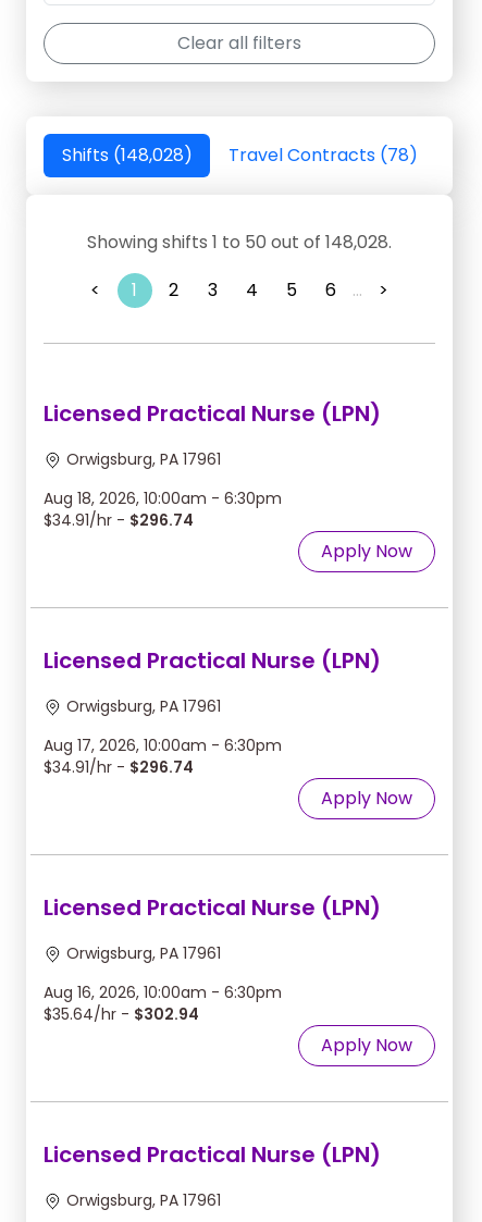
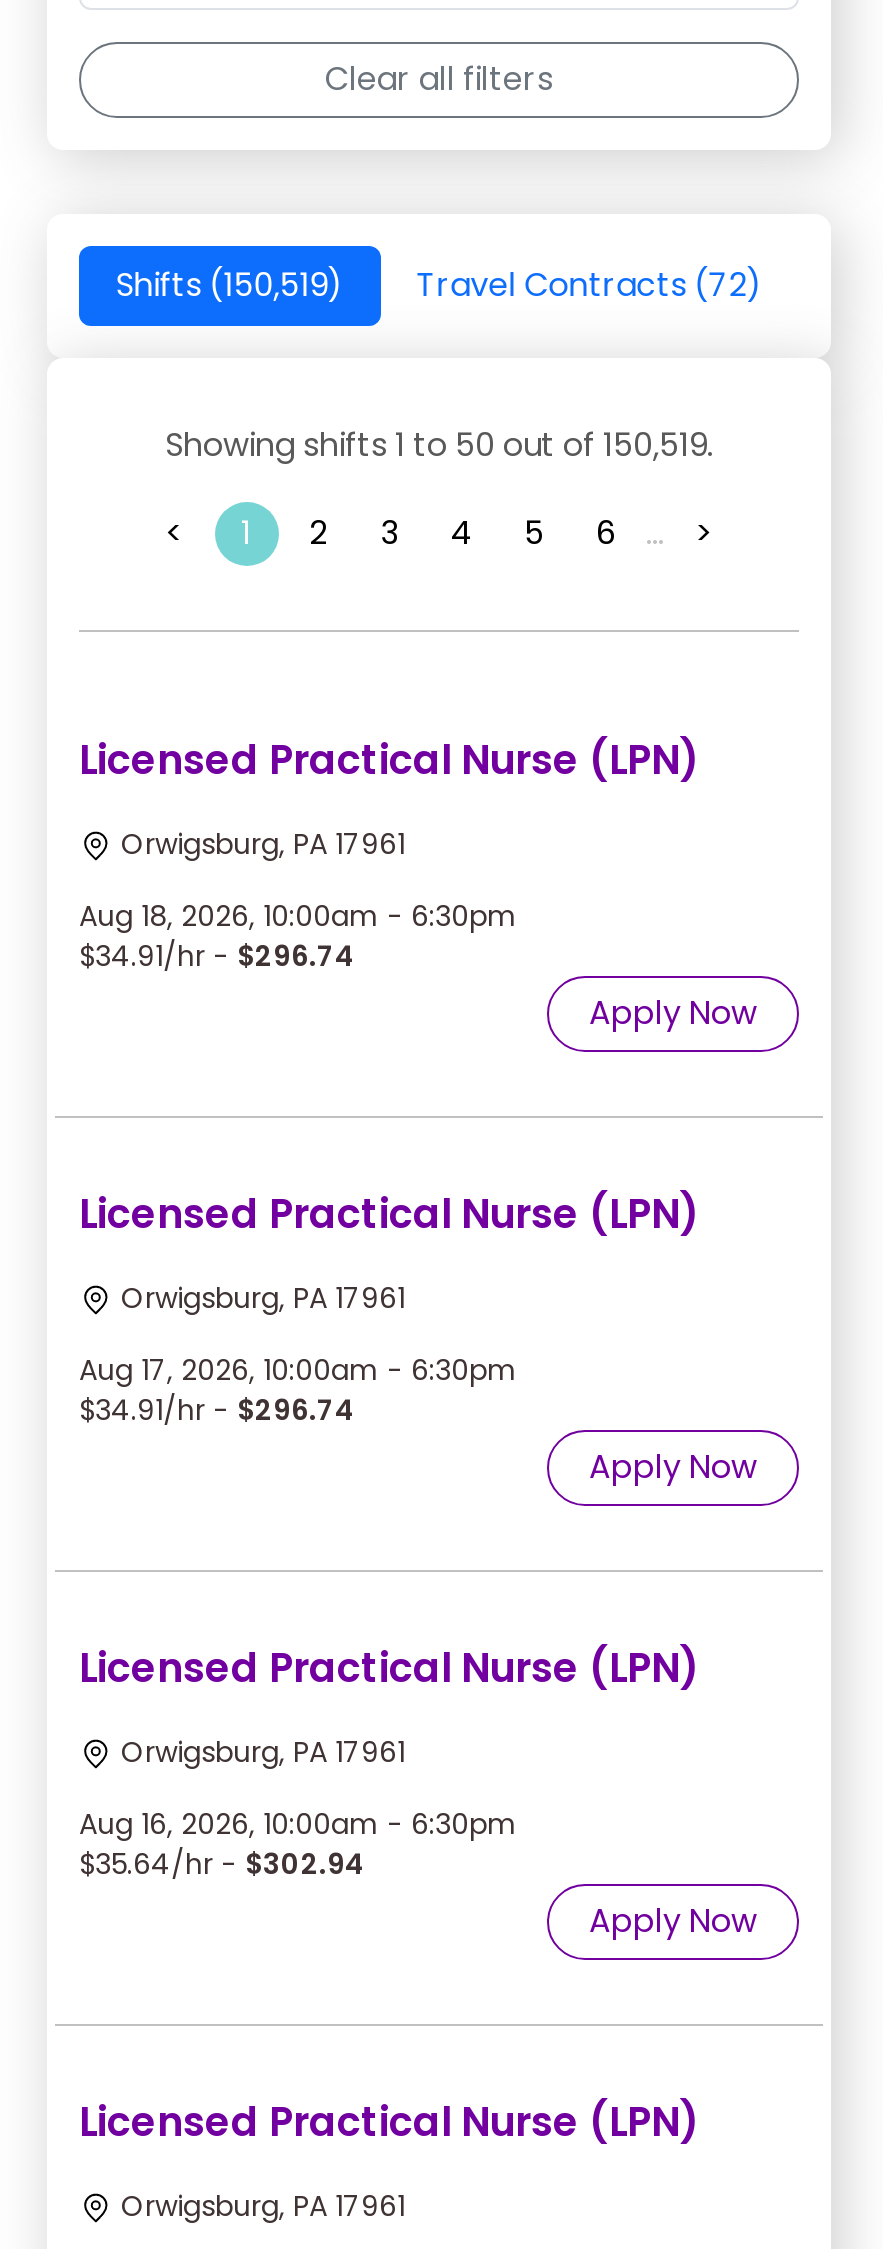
[61,143,192,168] Shifts (148,028) -> [115,262,343,308] Shifts (150,519)
[228,143,417,168] Travel Contracts (78) -> [417,262,763,308] Travel Contracts (72)
[87,230,392,255] Showing shifts 1 to 50 out of 148,028. -> [165,422,713,468] Showing shifts 1 to 50 out of 150,519.

